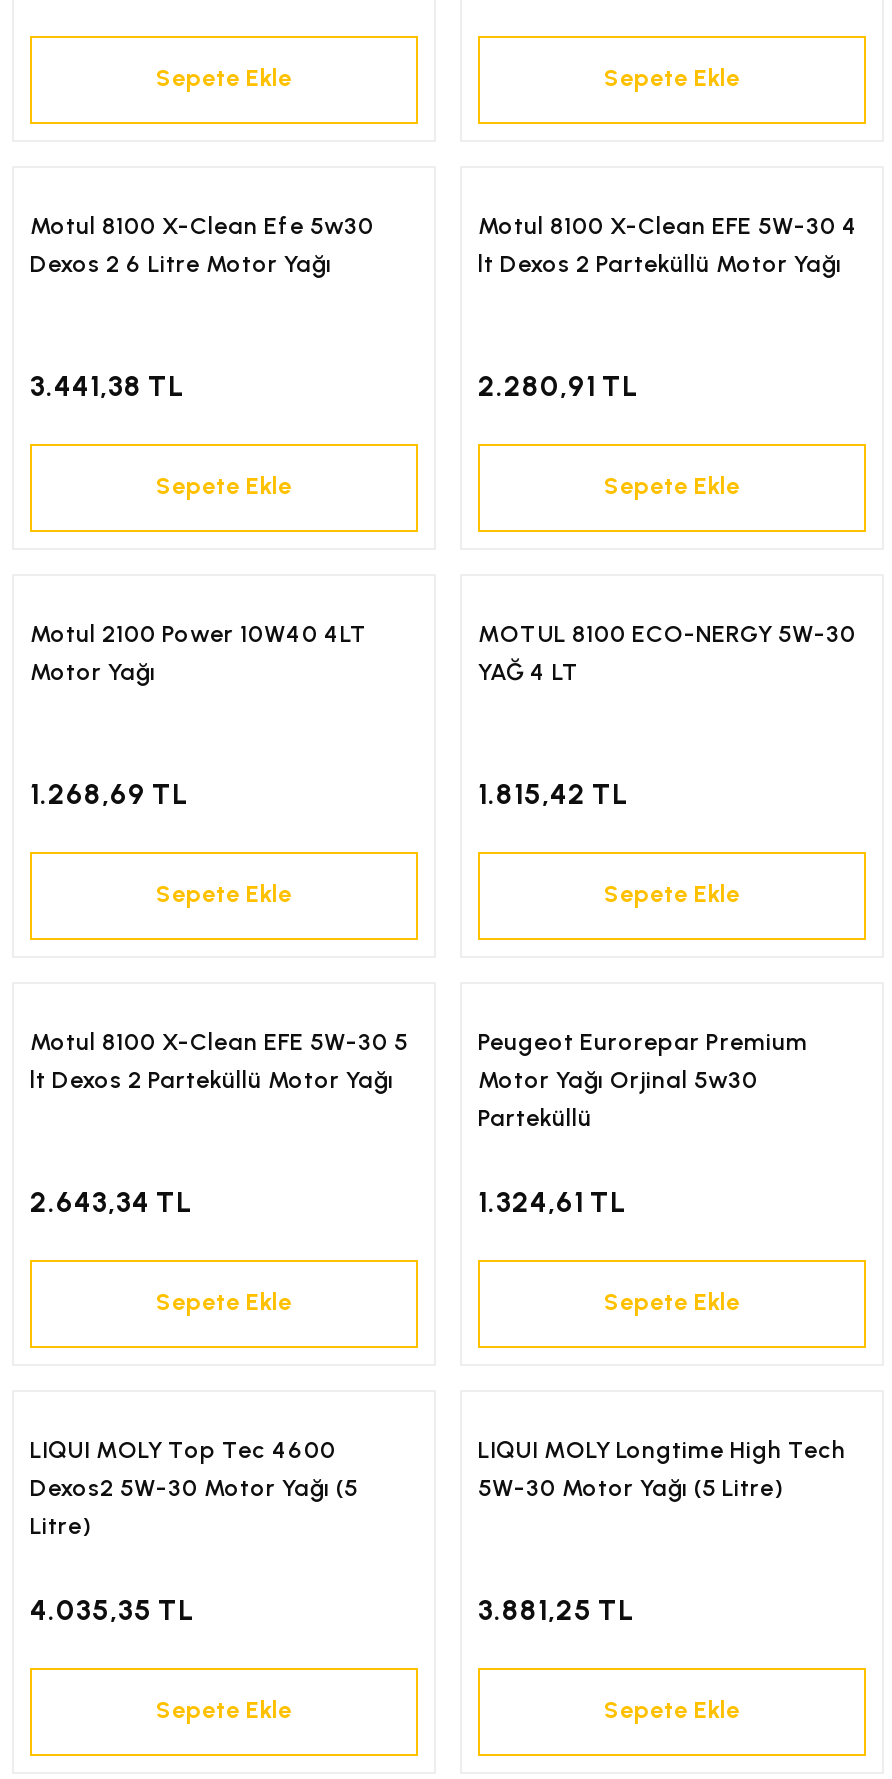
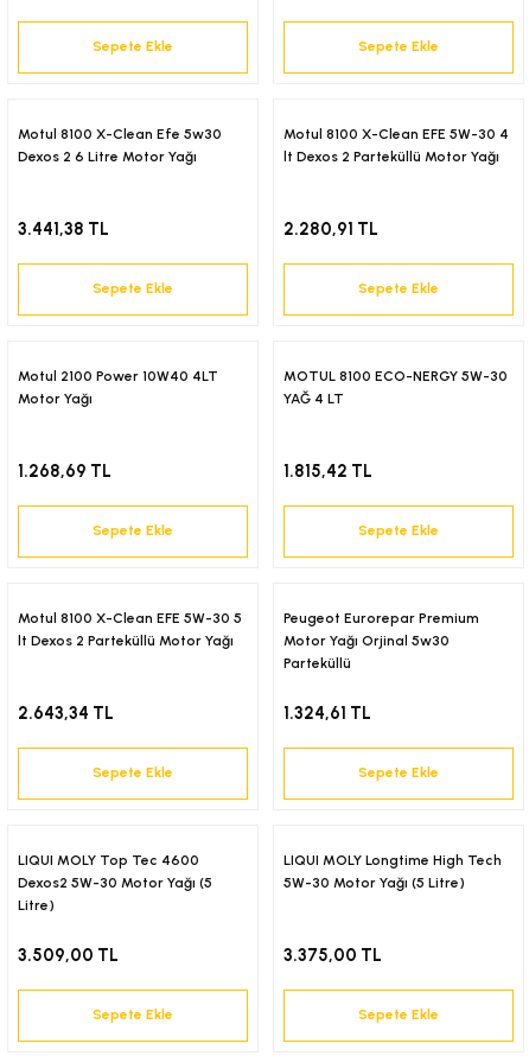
[30,1591,194,1627] 4.035,35 TL -> [18,944,119,965] 3.509,00 TL
[478,1591,634,1627] 3.881,25 TL -> [283,944,382,965] 3.375,00 TL

